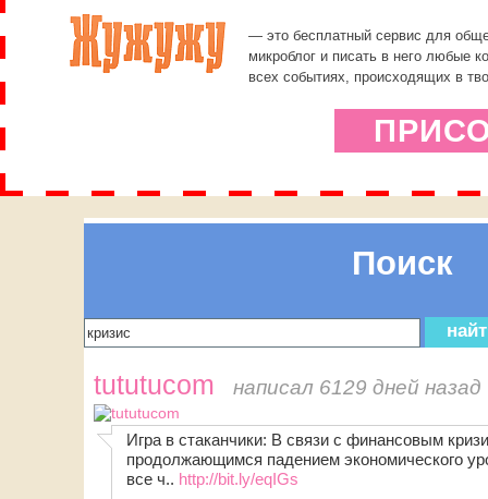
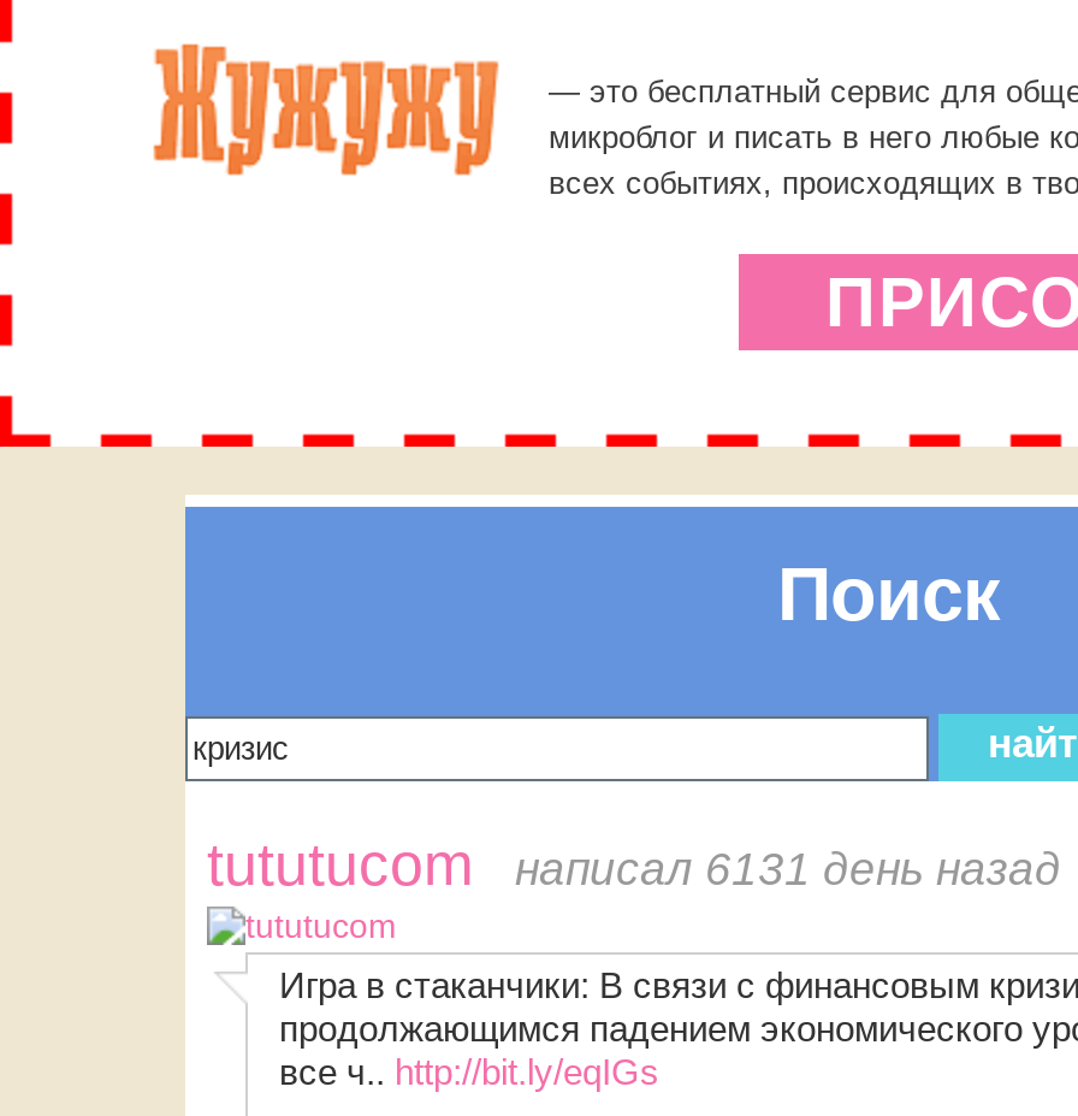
[233,376,481,399] написал 6129 дней назад -> [515,844,1061,894] написал 6131 день назад

